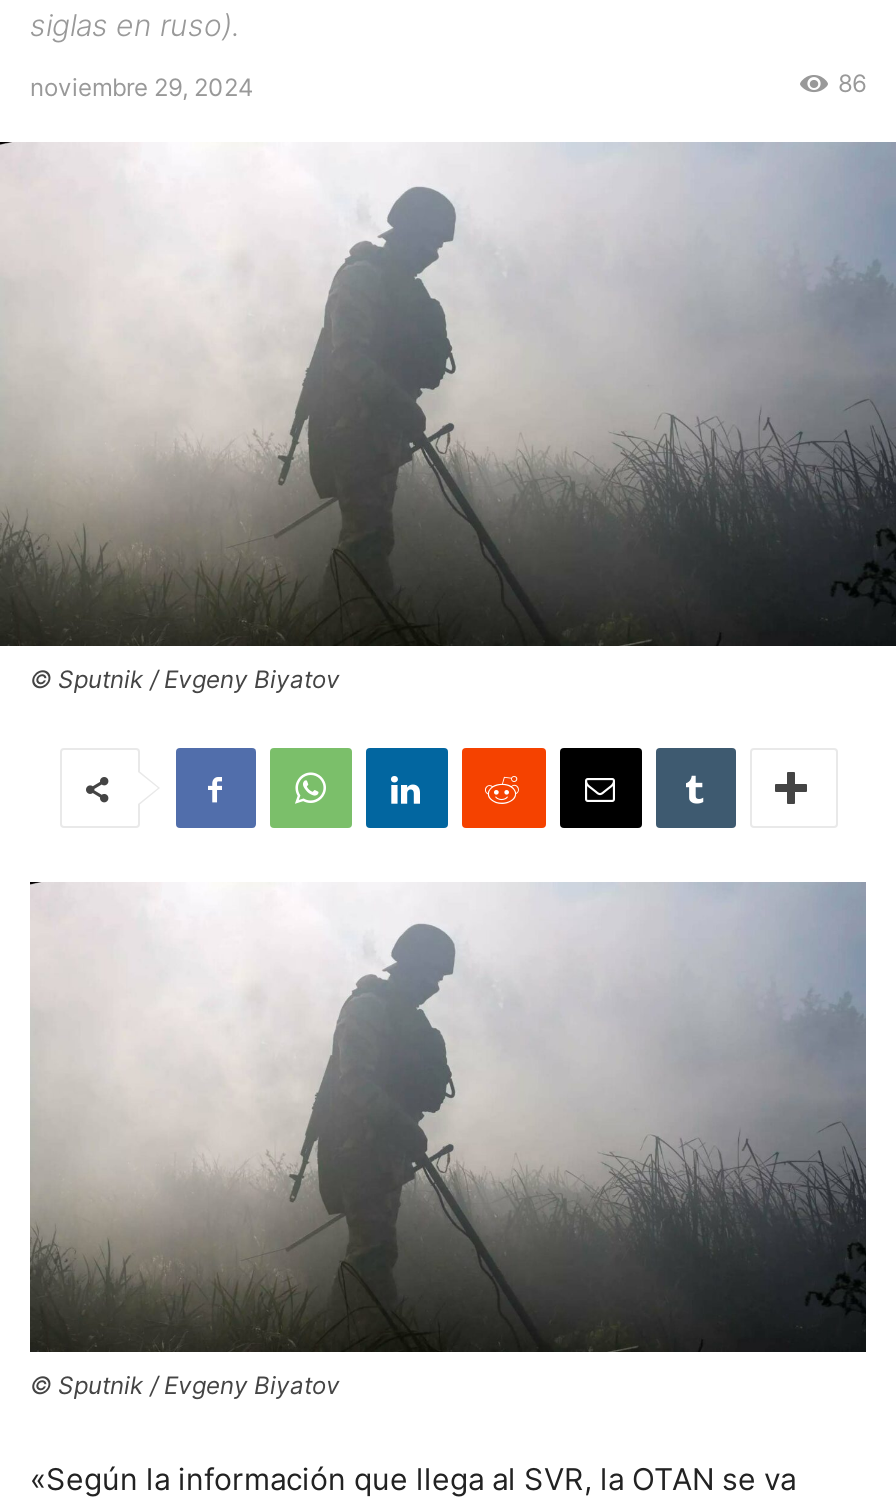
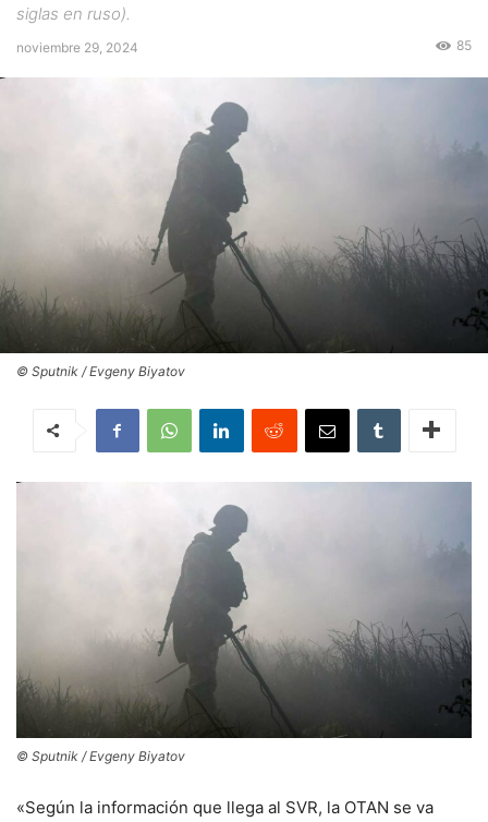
[838,68,866,98] 86 -> [456,37,472,53] 85

